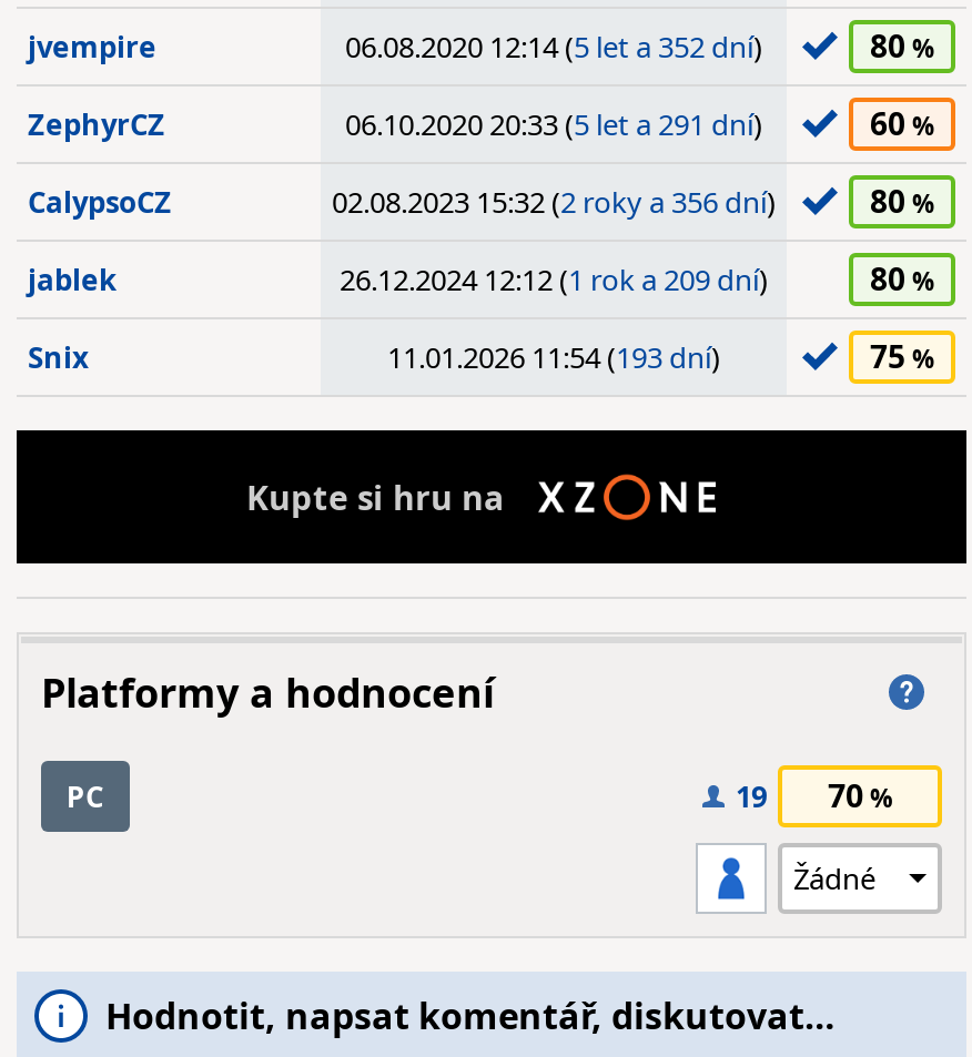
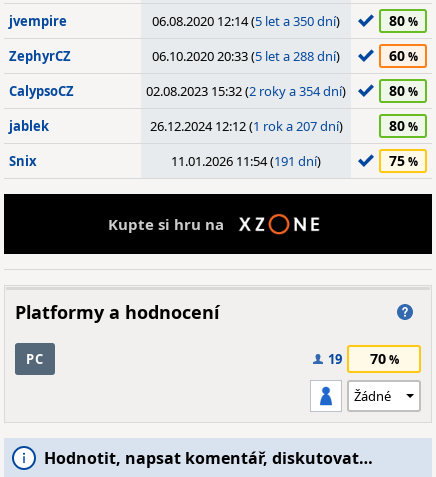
[345,27,762,67] 06.08.2020 12:14 (5 let a 352 dní) -> [152,12,340,30] 06.08.2020 12:14 (5 let a 350 dní)
[345,104,762,144] 06.10.2020 20:33 (5 let a 291 dní) -> [152,47,340,65] 06.10.2020 20:33 (5 let a 288 dní)
[332,182,776,222] 02.08.2023 15:32 (2 roky a 356 dní) -> [146,82,346,100] 02.08.2023 15:32 (2 roky a 354 dní)
[340,260,768,299] 26.12.2024 12:12 (1 rok a 209 dní) -> [149,117,342,135] 26.12.2024 12:12 (1 rok a 207 dní)
[387,337,720,377] 11.01.2026 11:54 (193 dní) -> [171,152,321,170] 11.01.2026 11:54 (191 dní)

